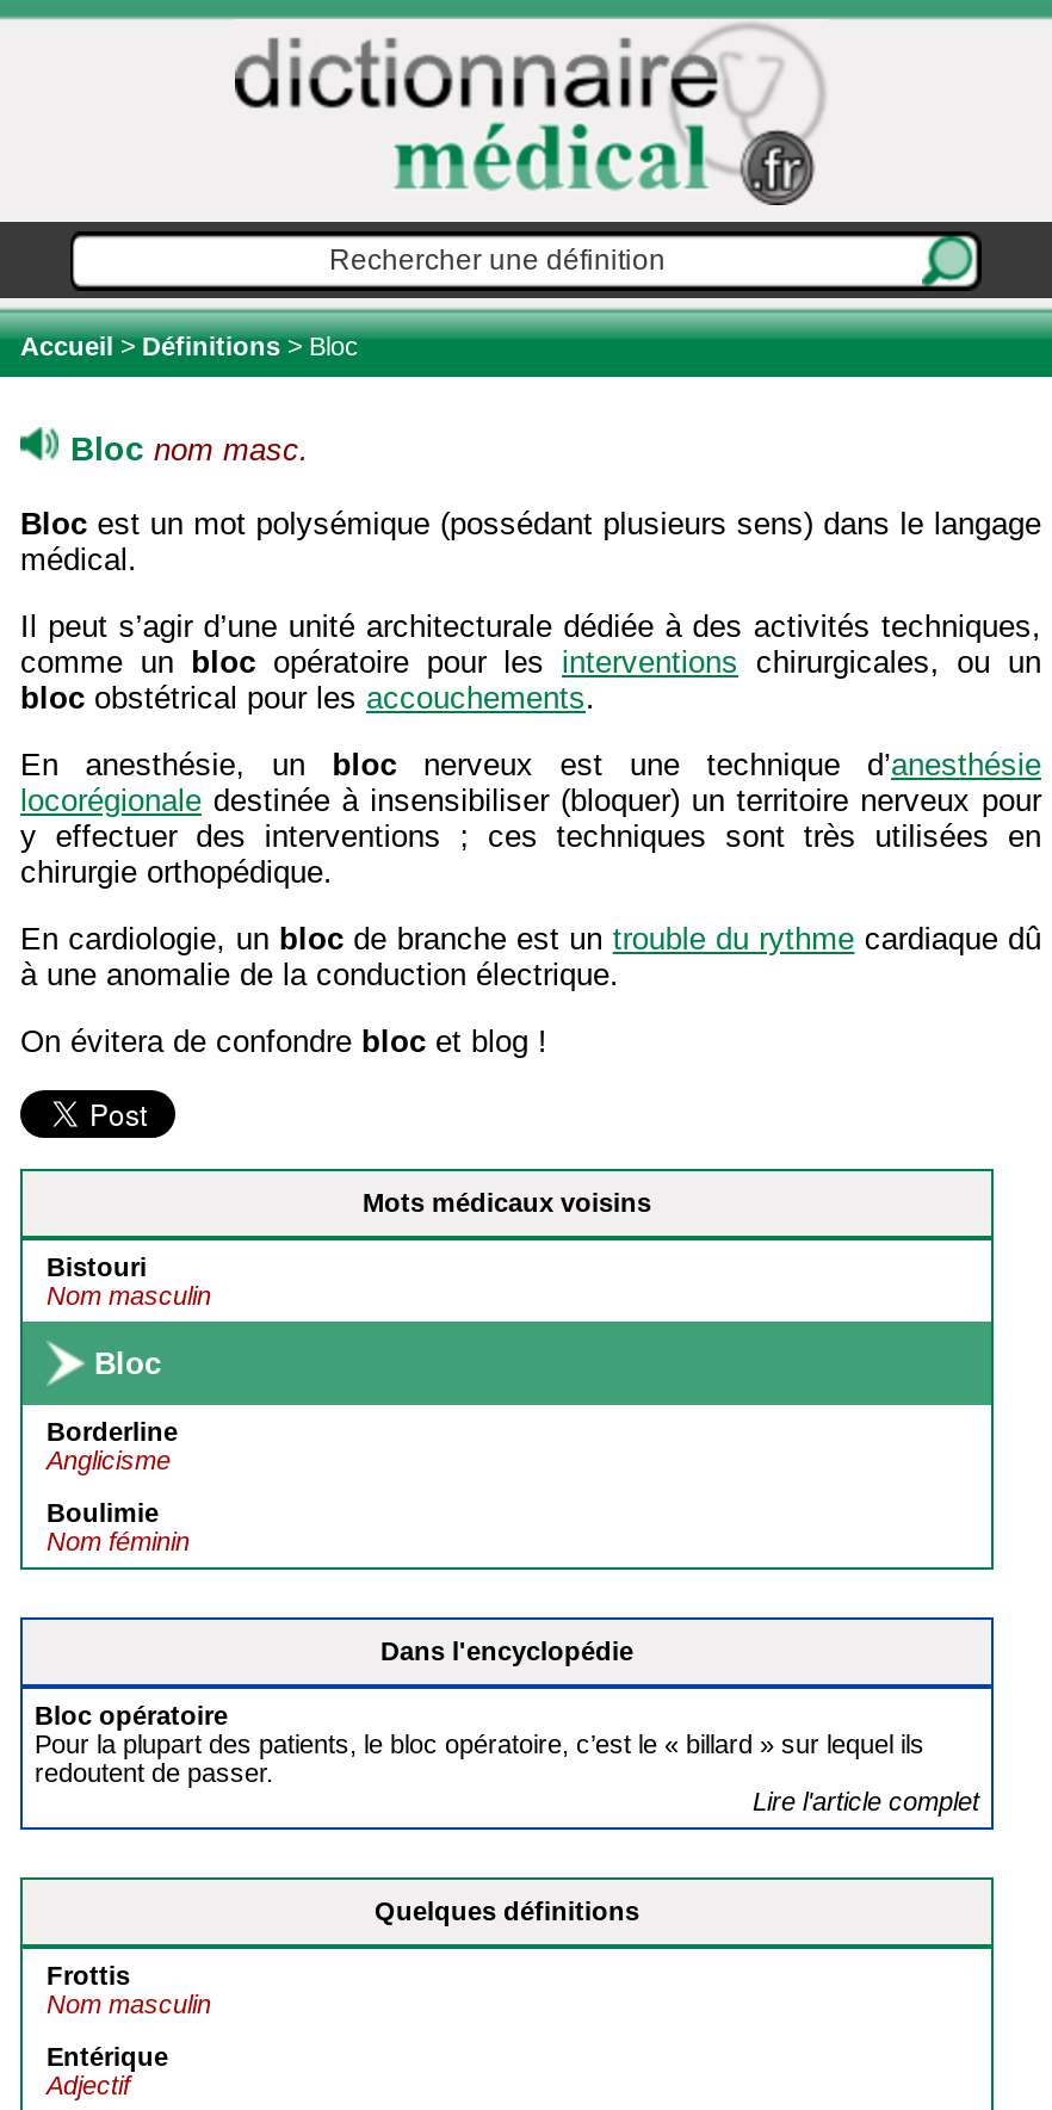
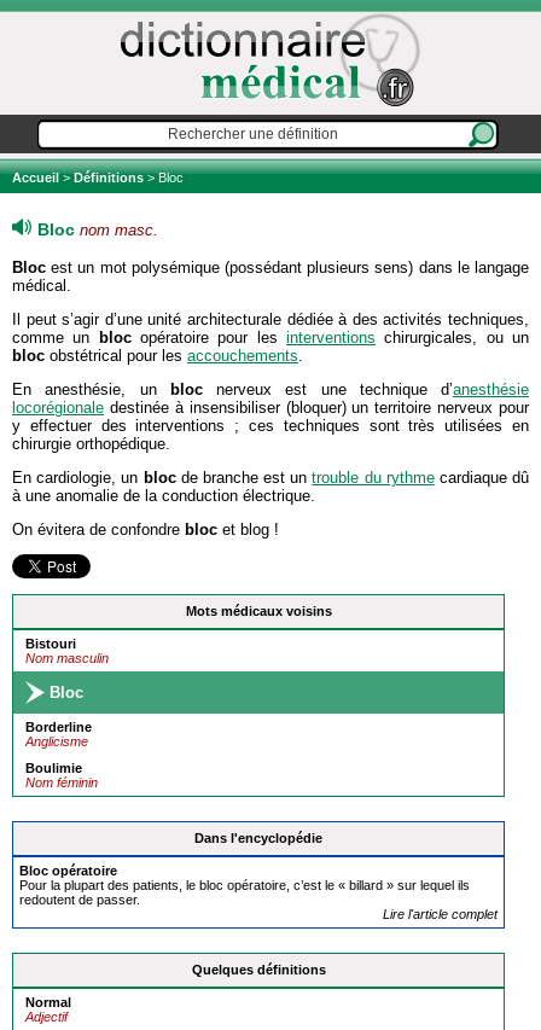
[47,1961,211,2071] Frottis | Nom masculin | Entérique -> [25,995,71,1009] Normal

